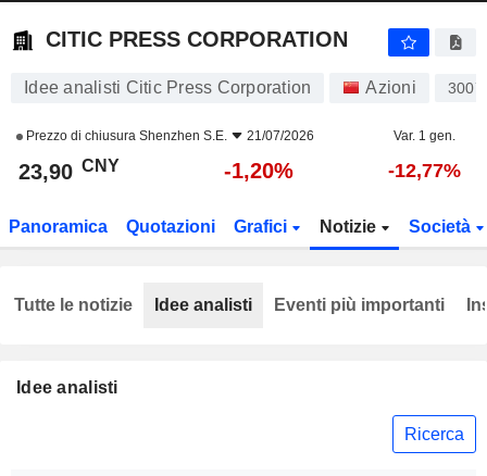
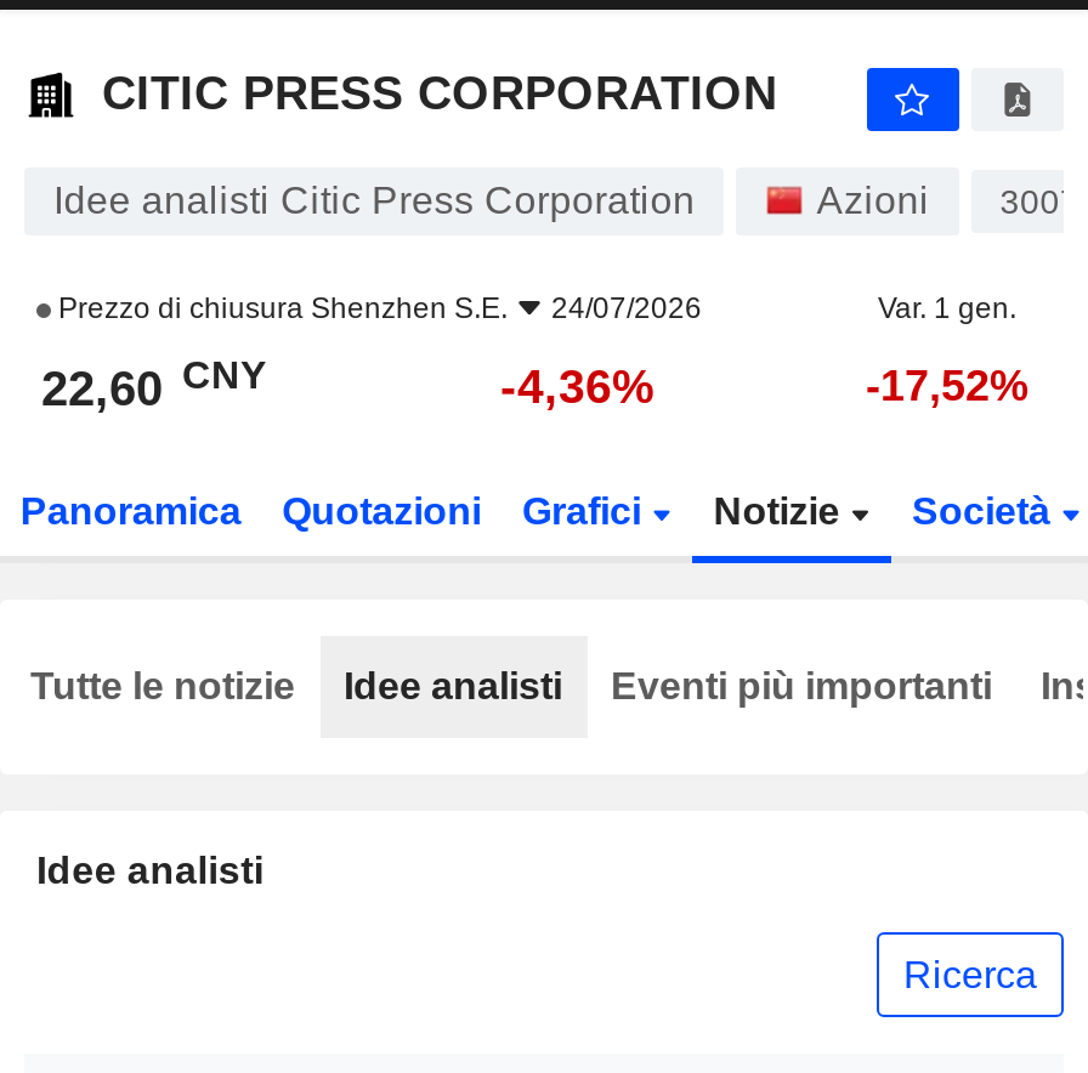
[23,128,314,143] Prezzo di chiusura Shenzhen S.E. 21/07/2026 -> [51,291,702,325] Prezzo di chiusura Shenzhen S.E. 24/07/2026
[18,156,120,184] 23,90 CNY -> [41,353,267,415] 22,60 CNY
[224,159,294,183] -1,20% -> [500,359,656,413] -4,36%
[388,160,460,181] -12,77% -> [866,362,1028,410] -17,52%

